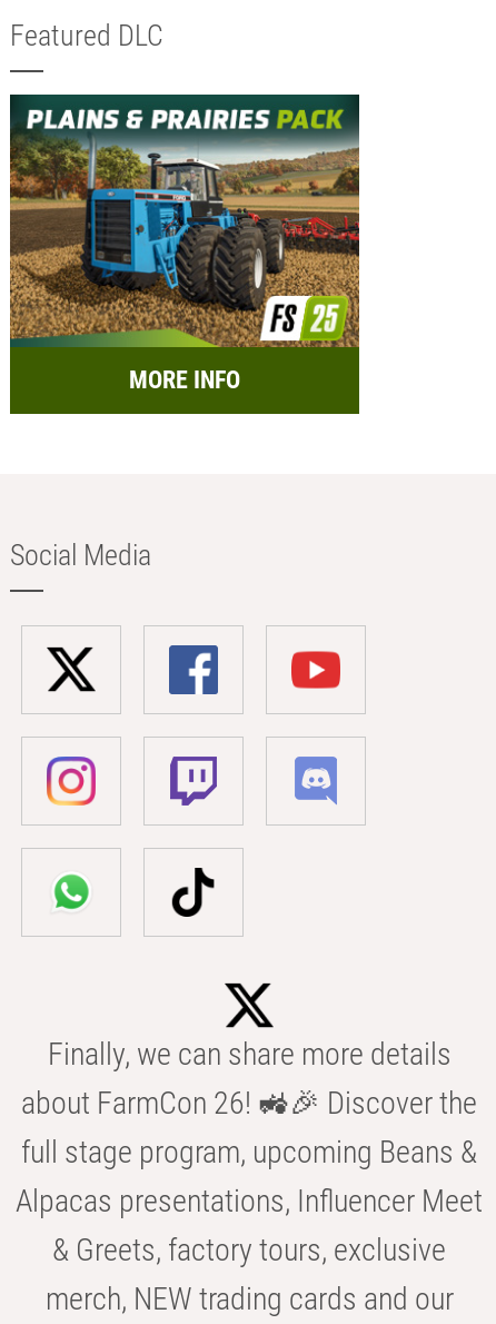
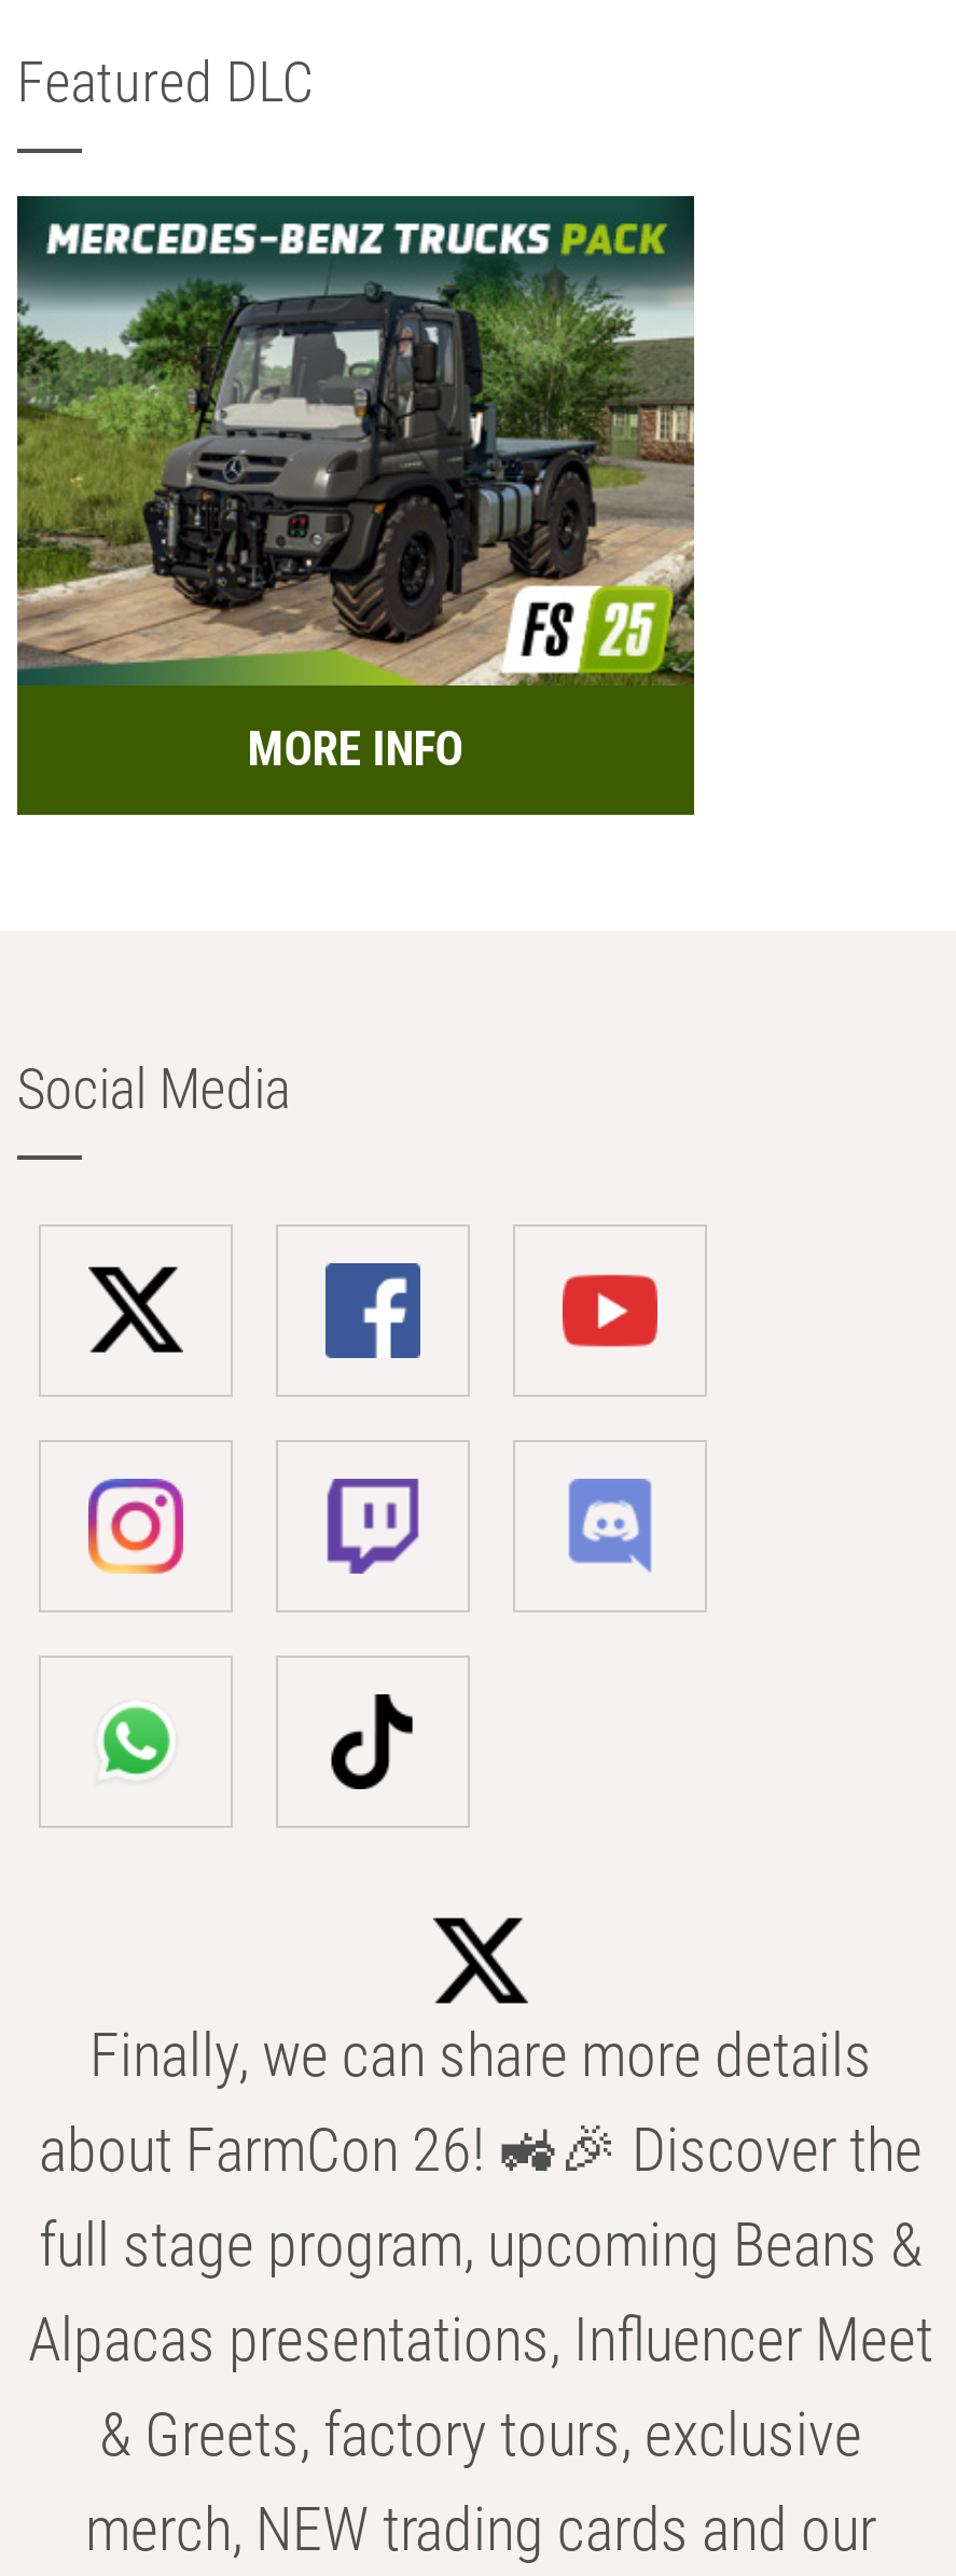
[9,109,360,347] [image] -> [15,222,696,688] [image]

